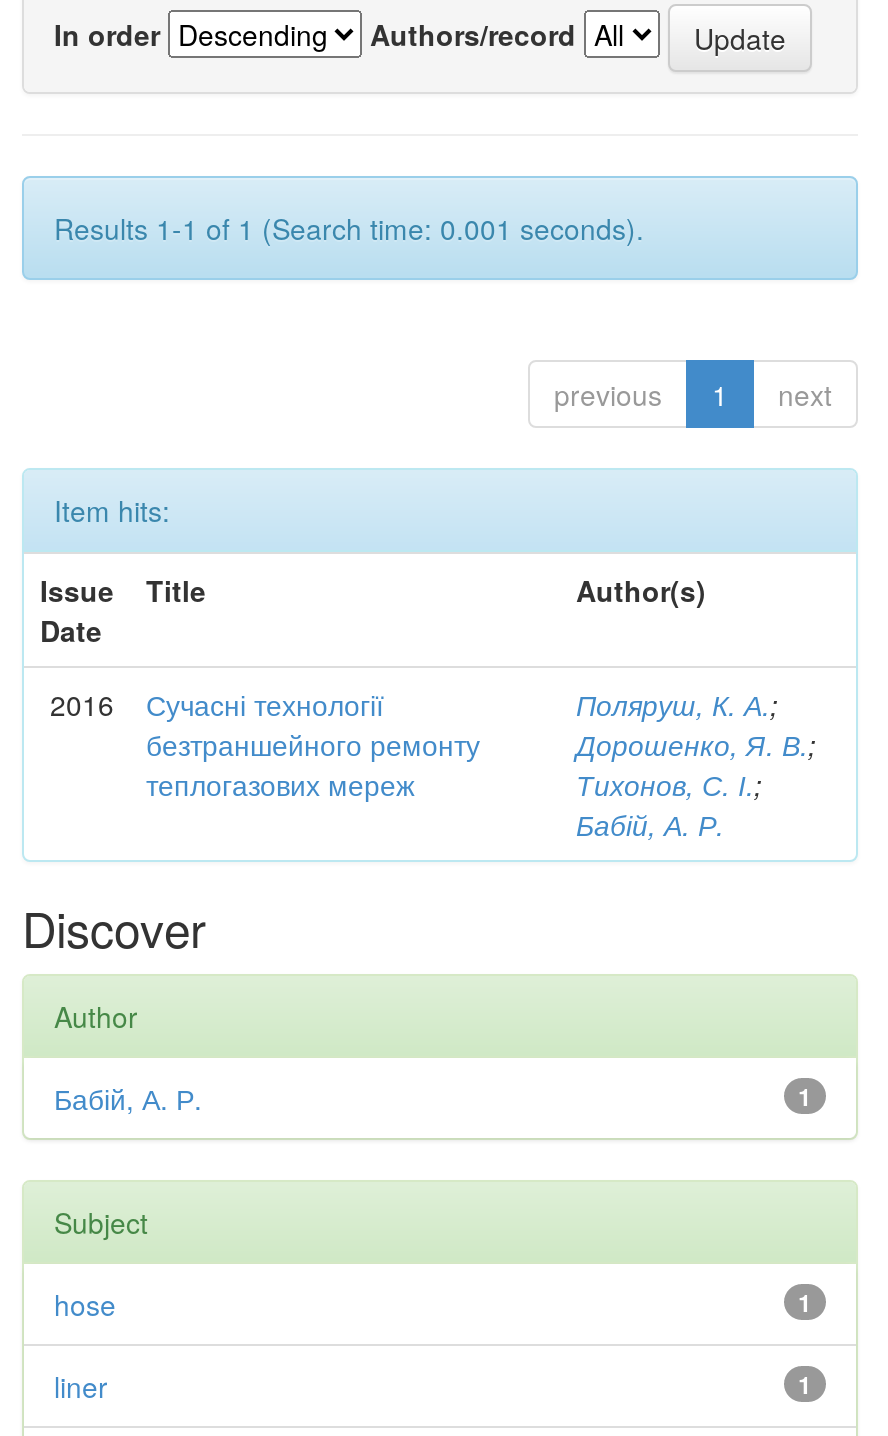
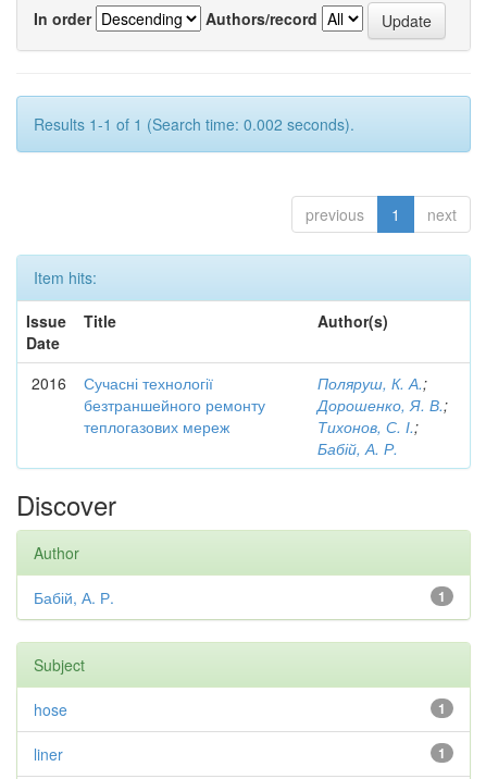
[54,208,644,248] Results 1-1 of 1 (Search time: 0.001 seconds). -> [34,113,354,135] Results 1-1 of 1 (Search time: 0.002 seconds).

